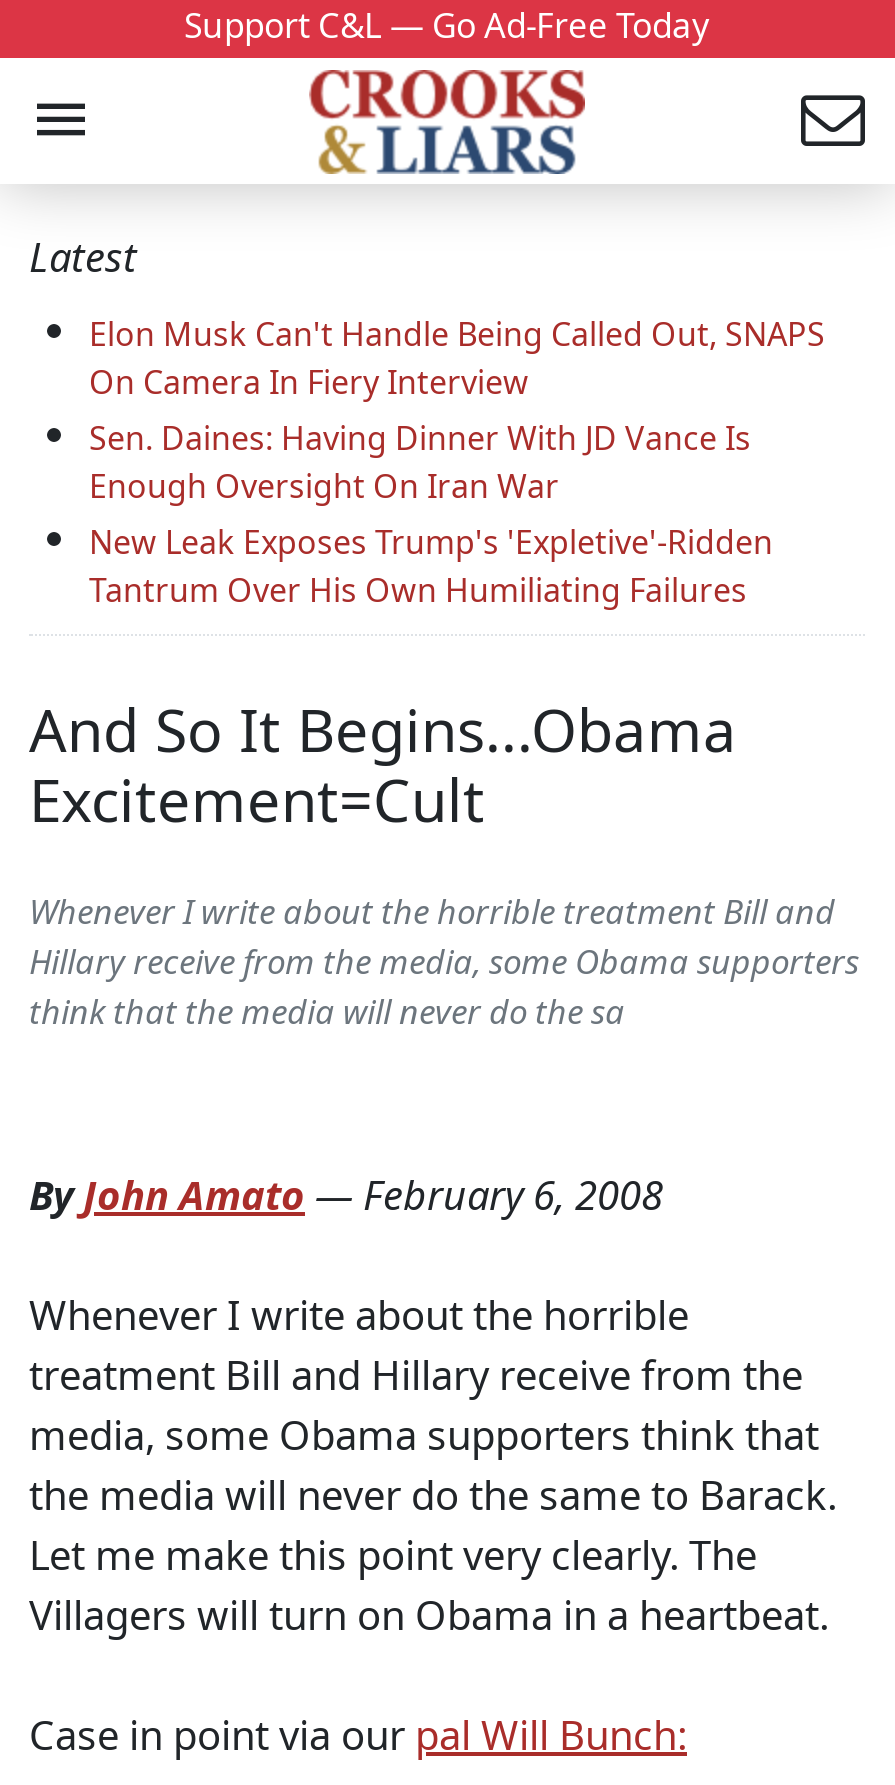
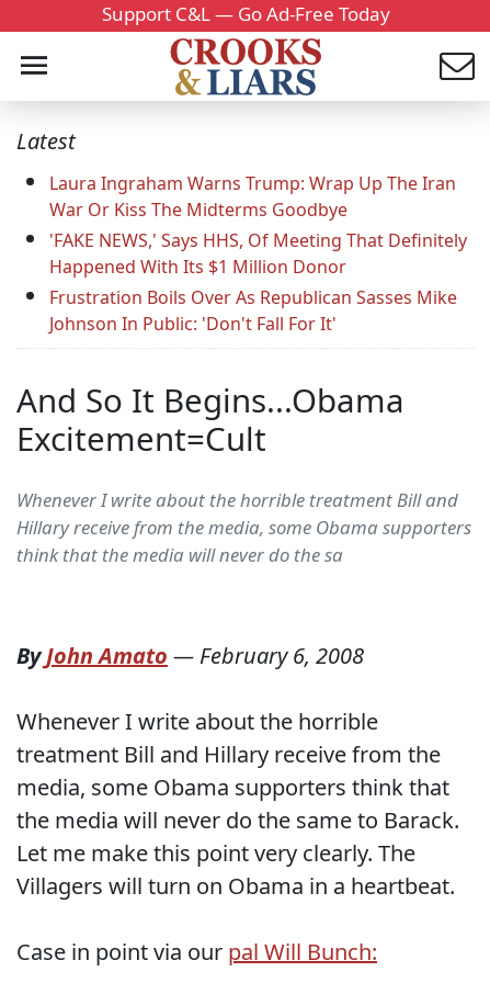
[89,313,825,613] Elon Musk Can't Handle Being Called Out, SNAPS | On Camera In Fiery Interview | Sen. Daines: Having Dinner With JD Vance Is | Enough Oversight On Iran War | New Leak Exposes Trump's 'Expletive'-Ridden | Tantrum Over His Own Humiliating Failures -> [49,172,467,336] Laura Ingraham Warns Trump: Wrap Up The Iran | War Or Kiss The Midterms Goodbye | 'FAKE NEWS,' Says HHS, Of Meeting That Definitely | Happened With Its $1 Million Donor | Frustration Boils Over As Republican Sasses Mike | Johnson In Public: 'Don't Fall For It'

